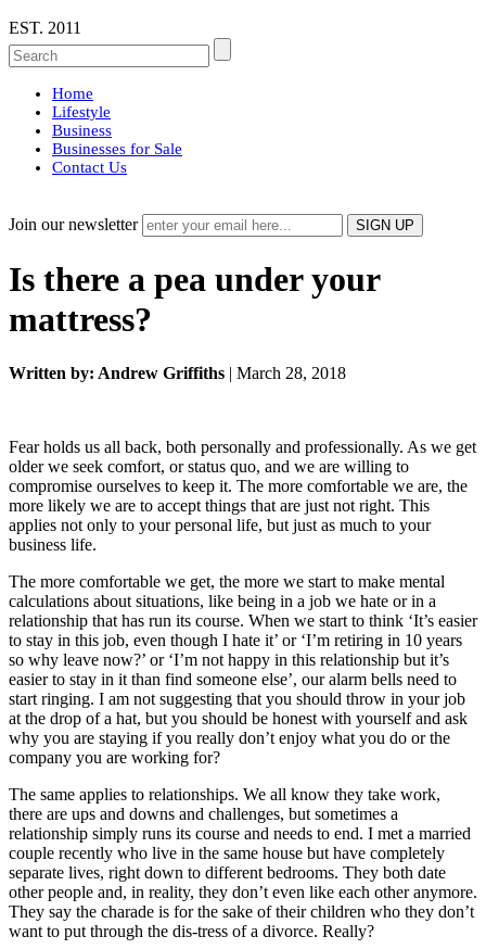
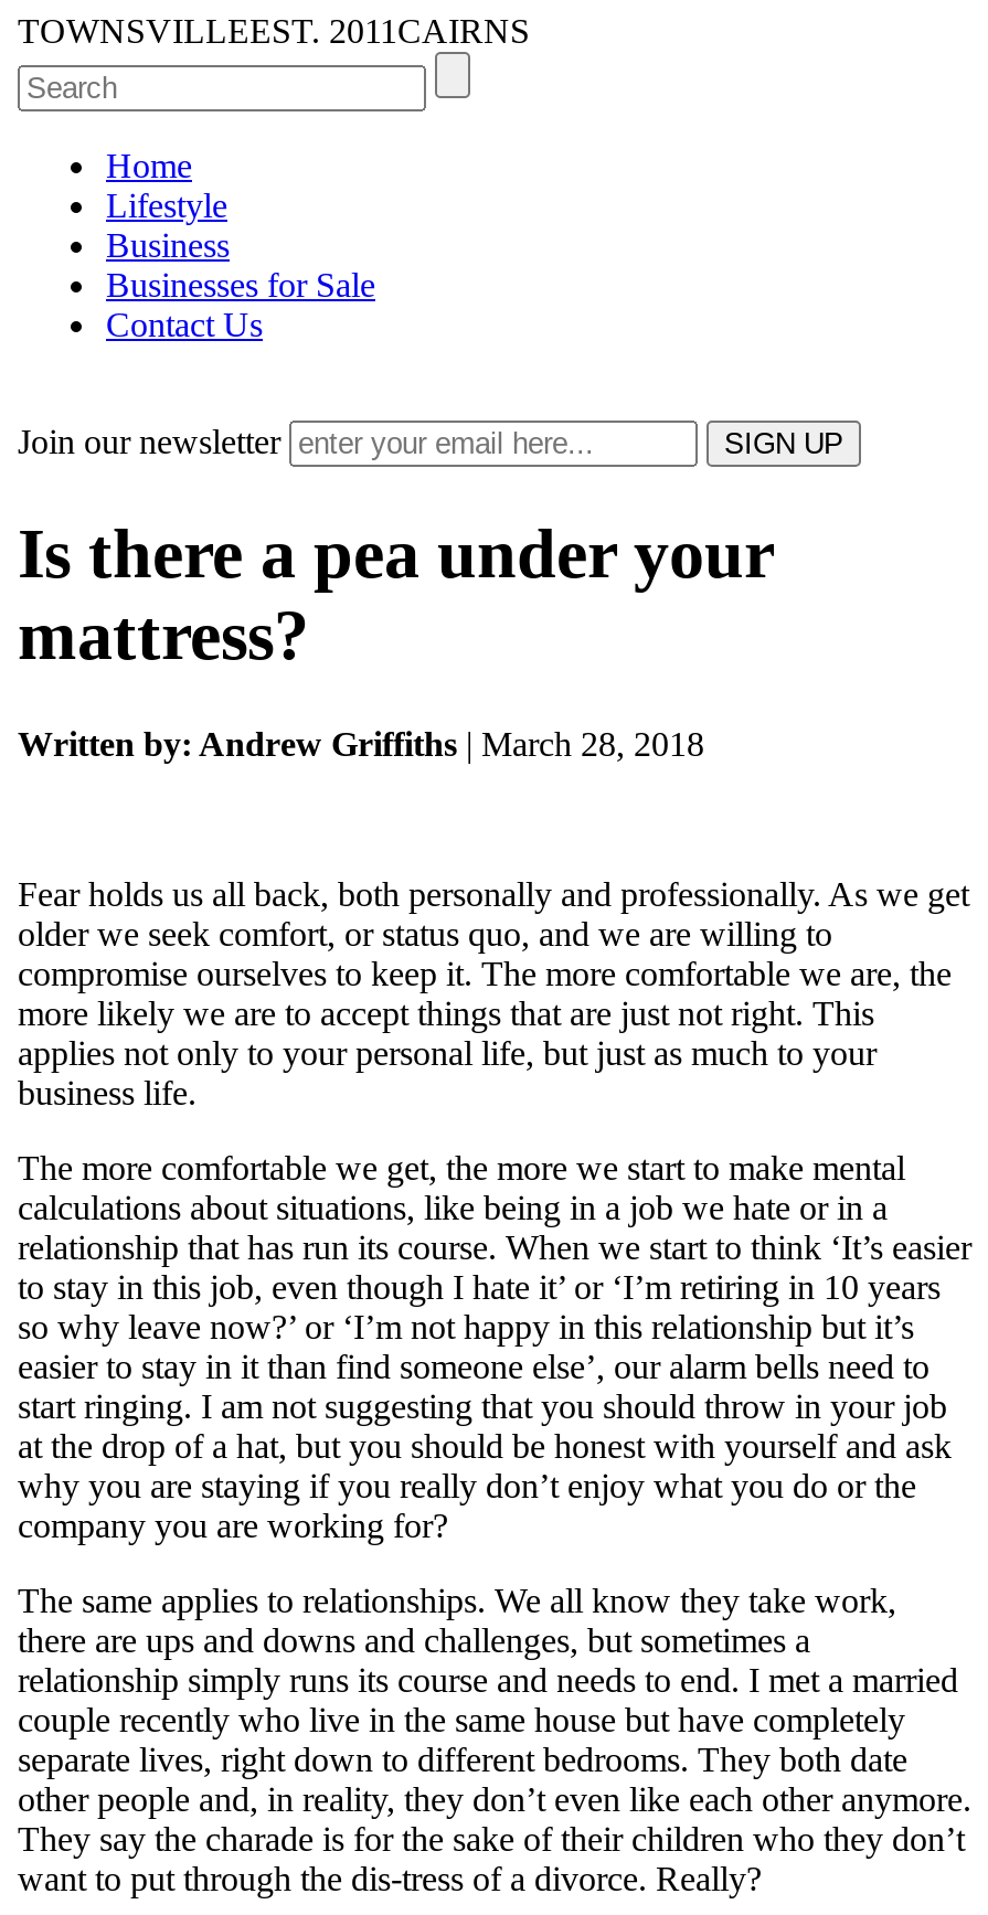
[9,18,81,37] EST. 2011 -> [18,12,530,50] TOWNSVILLEEST. 2011 CAIRNS

